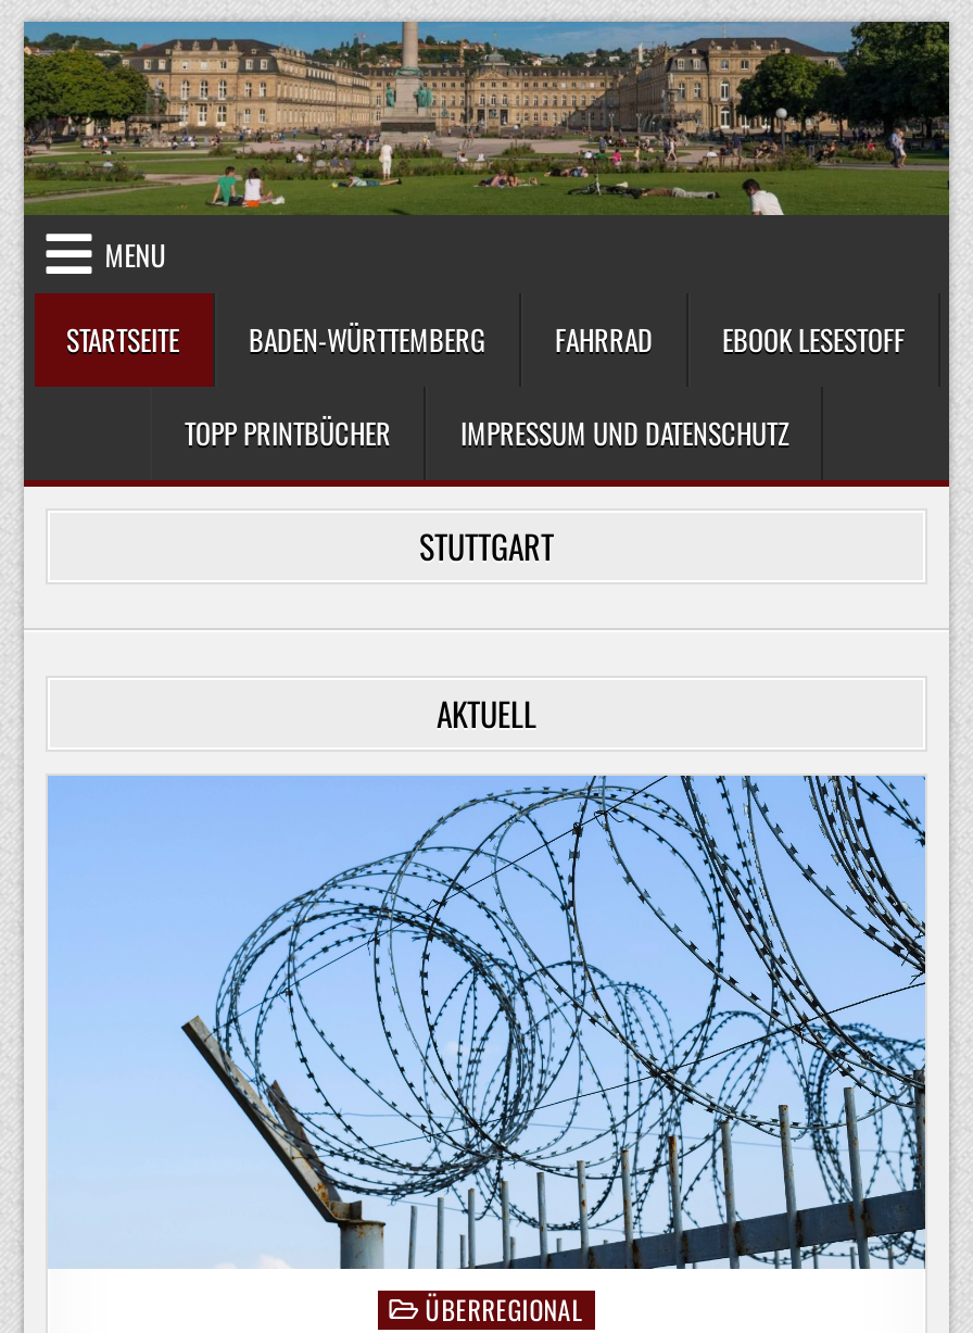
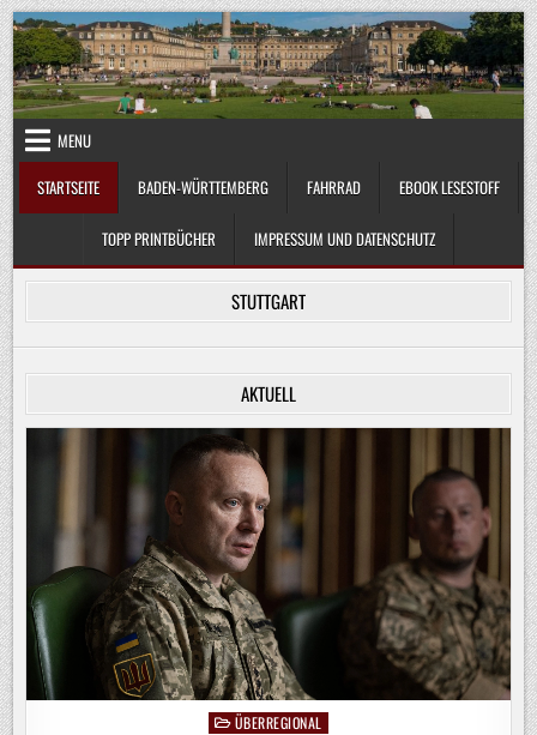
[48,774,927,1271] [image] -> [25,427,512,701] [image]

